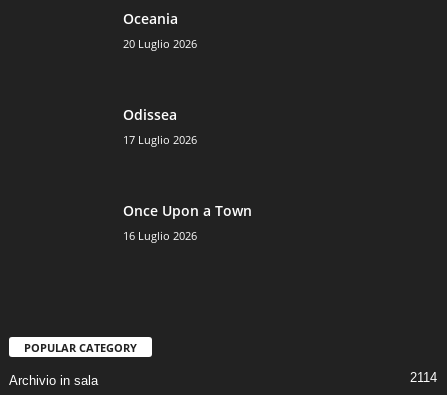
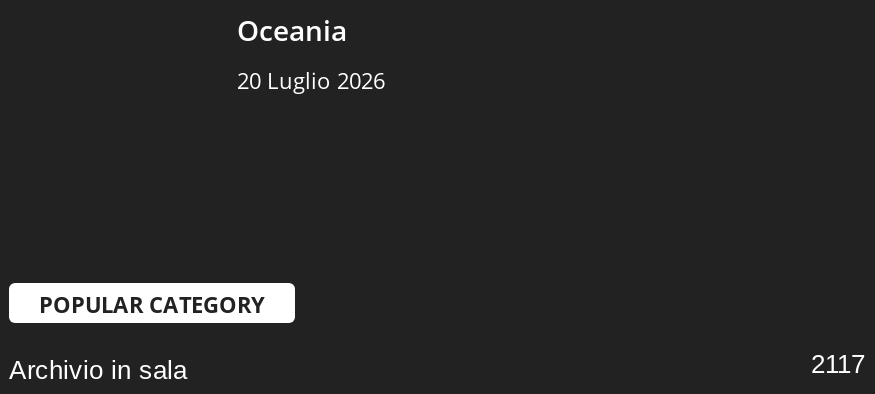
[123,105,197,147] Odissea | 17 Luglio 2026 -> none
[123,201,252,243] Once Upon a Town | 16 Luglio 2026 -> none
[410,370,437,385] 2114 -> [811,349,865,379] 2117

